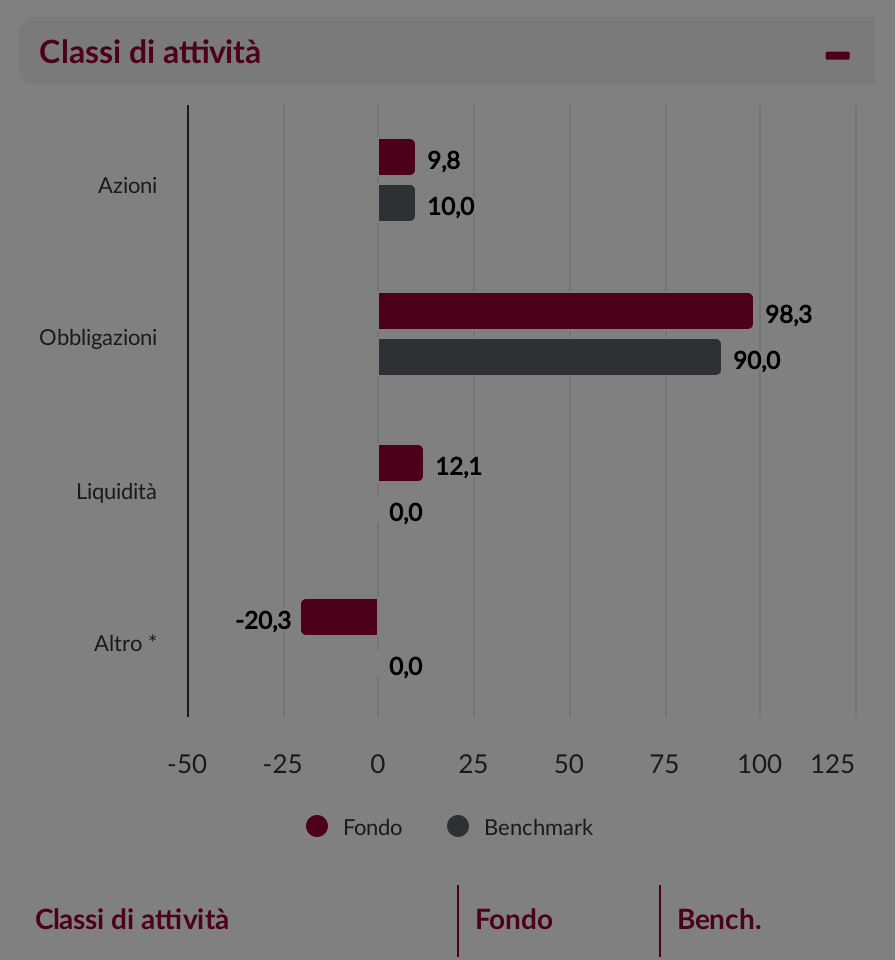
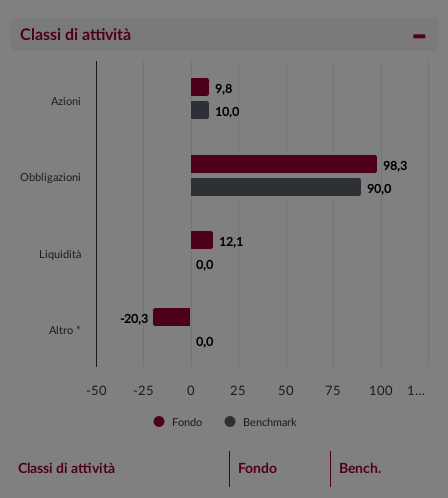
[737,752,855,778] 100 125 -> [369,385,425,398] 100 1…

